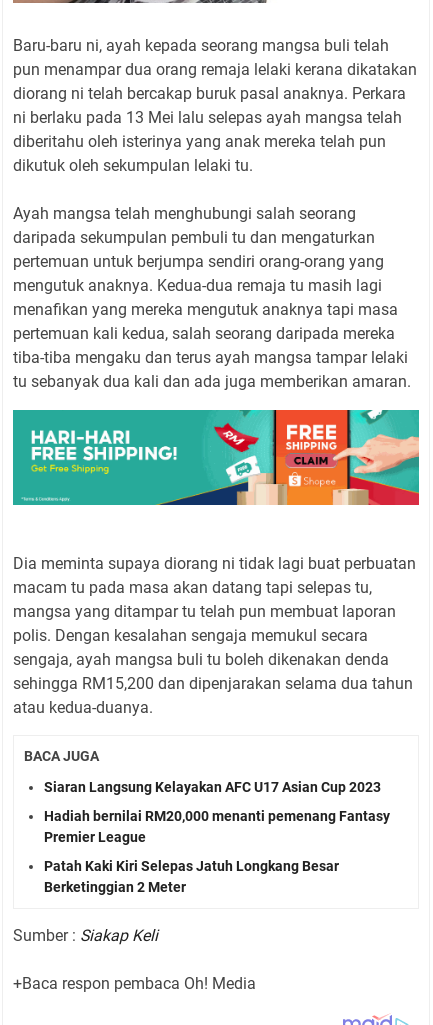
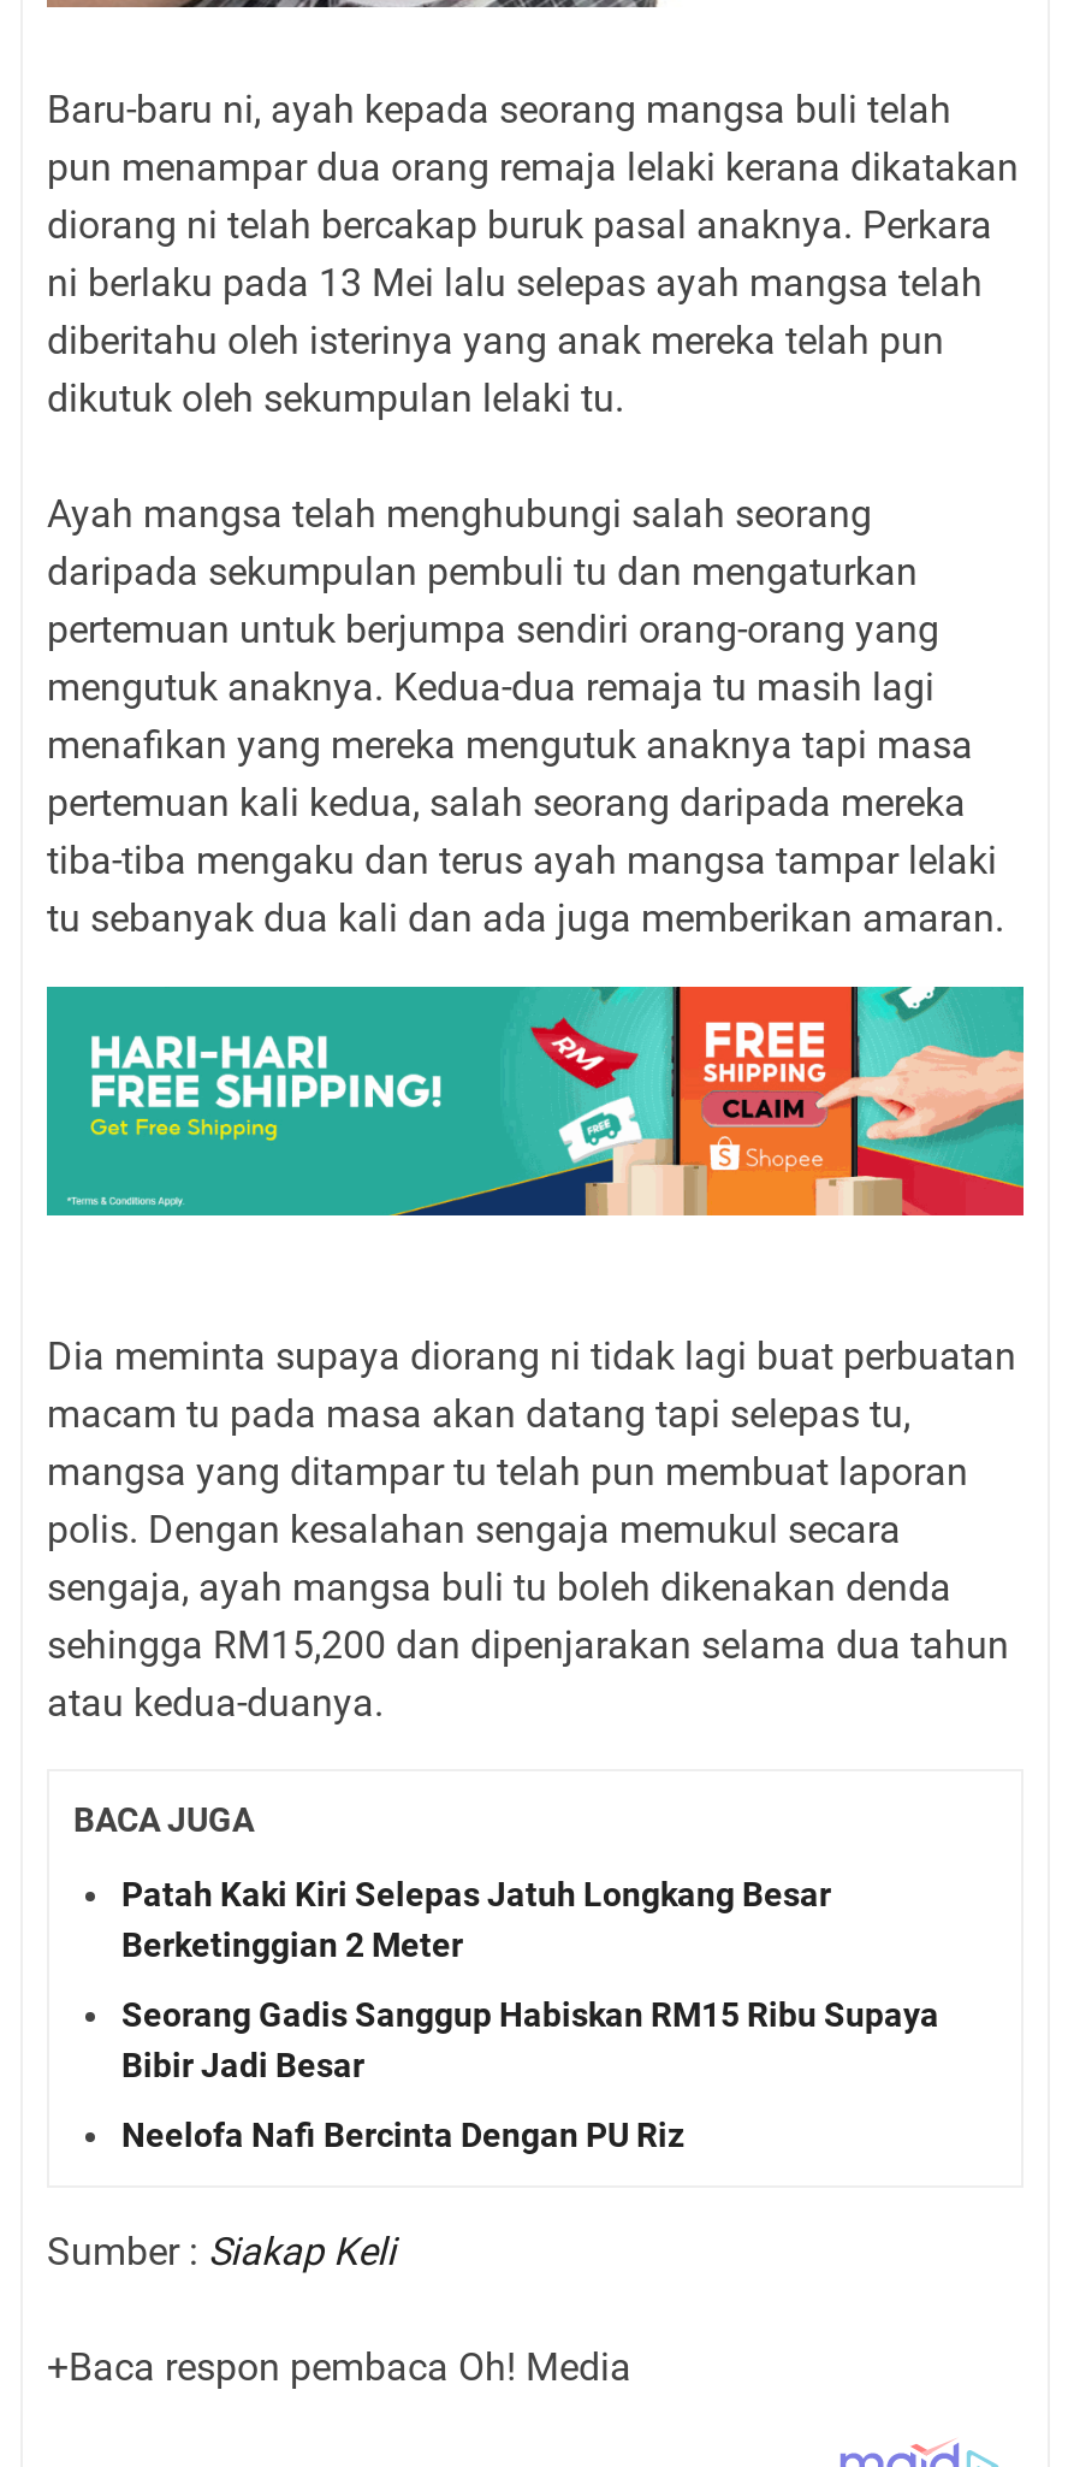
[44,778,390,844] Siaran Langsung Kelayakan AFC U17 Asian Cup 2023 | Hadiah bernilai RM20,000 menanti pemenang Fantasy | Premier League -> none
moved [44,857,339,894] -> [121,1874,831,1963]: Patah Kaki Kiri Selepas Jatuh Longkang Besar | Berketinggian 2 Meter
none -> [121,1994,939,2153] Seorang Gadis Sanggup Habiskan RM15 Ribu Supaya | Bibir Jadi Besar | Neelofa Nafi Bercinta Dengan PU Riz

